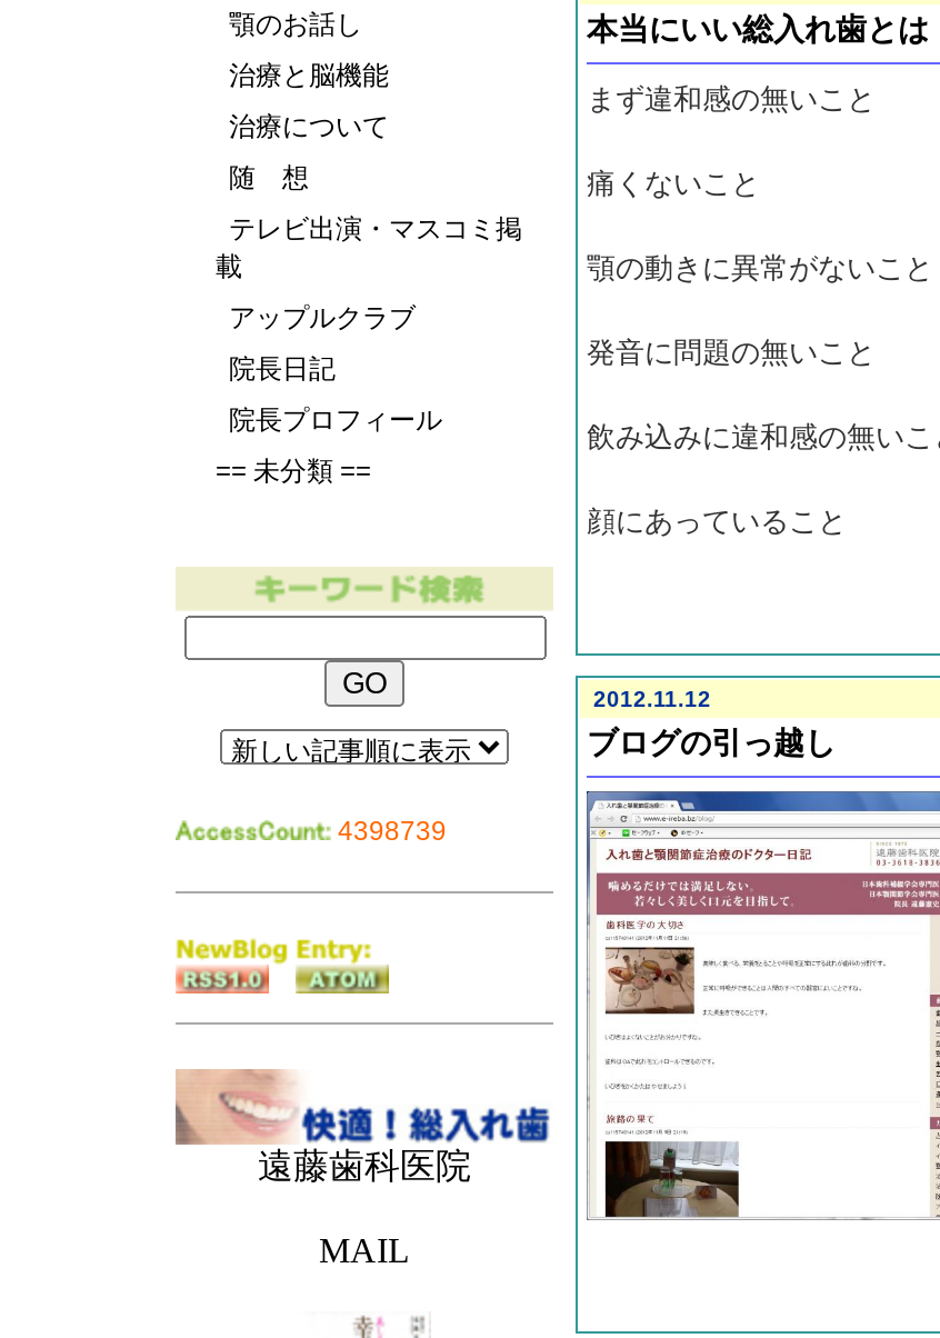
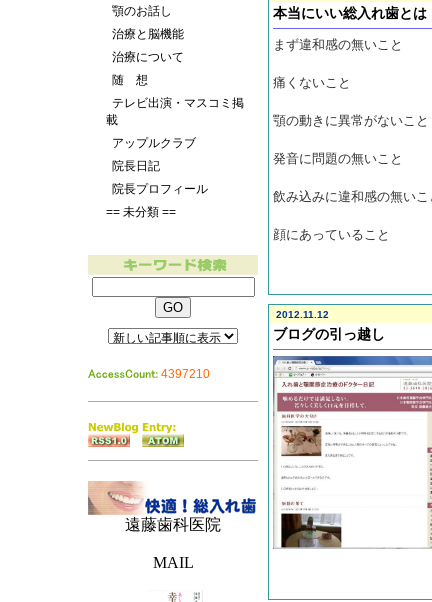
[331,816,447,847] 4398739 -> [158,367,210,381] 4397210

